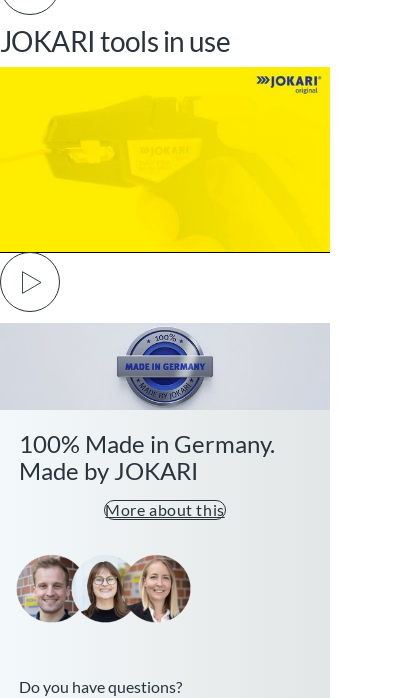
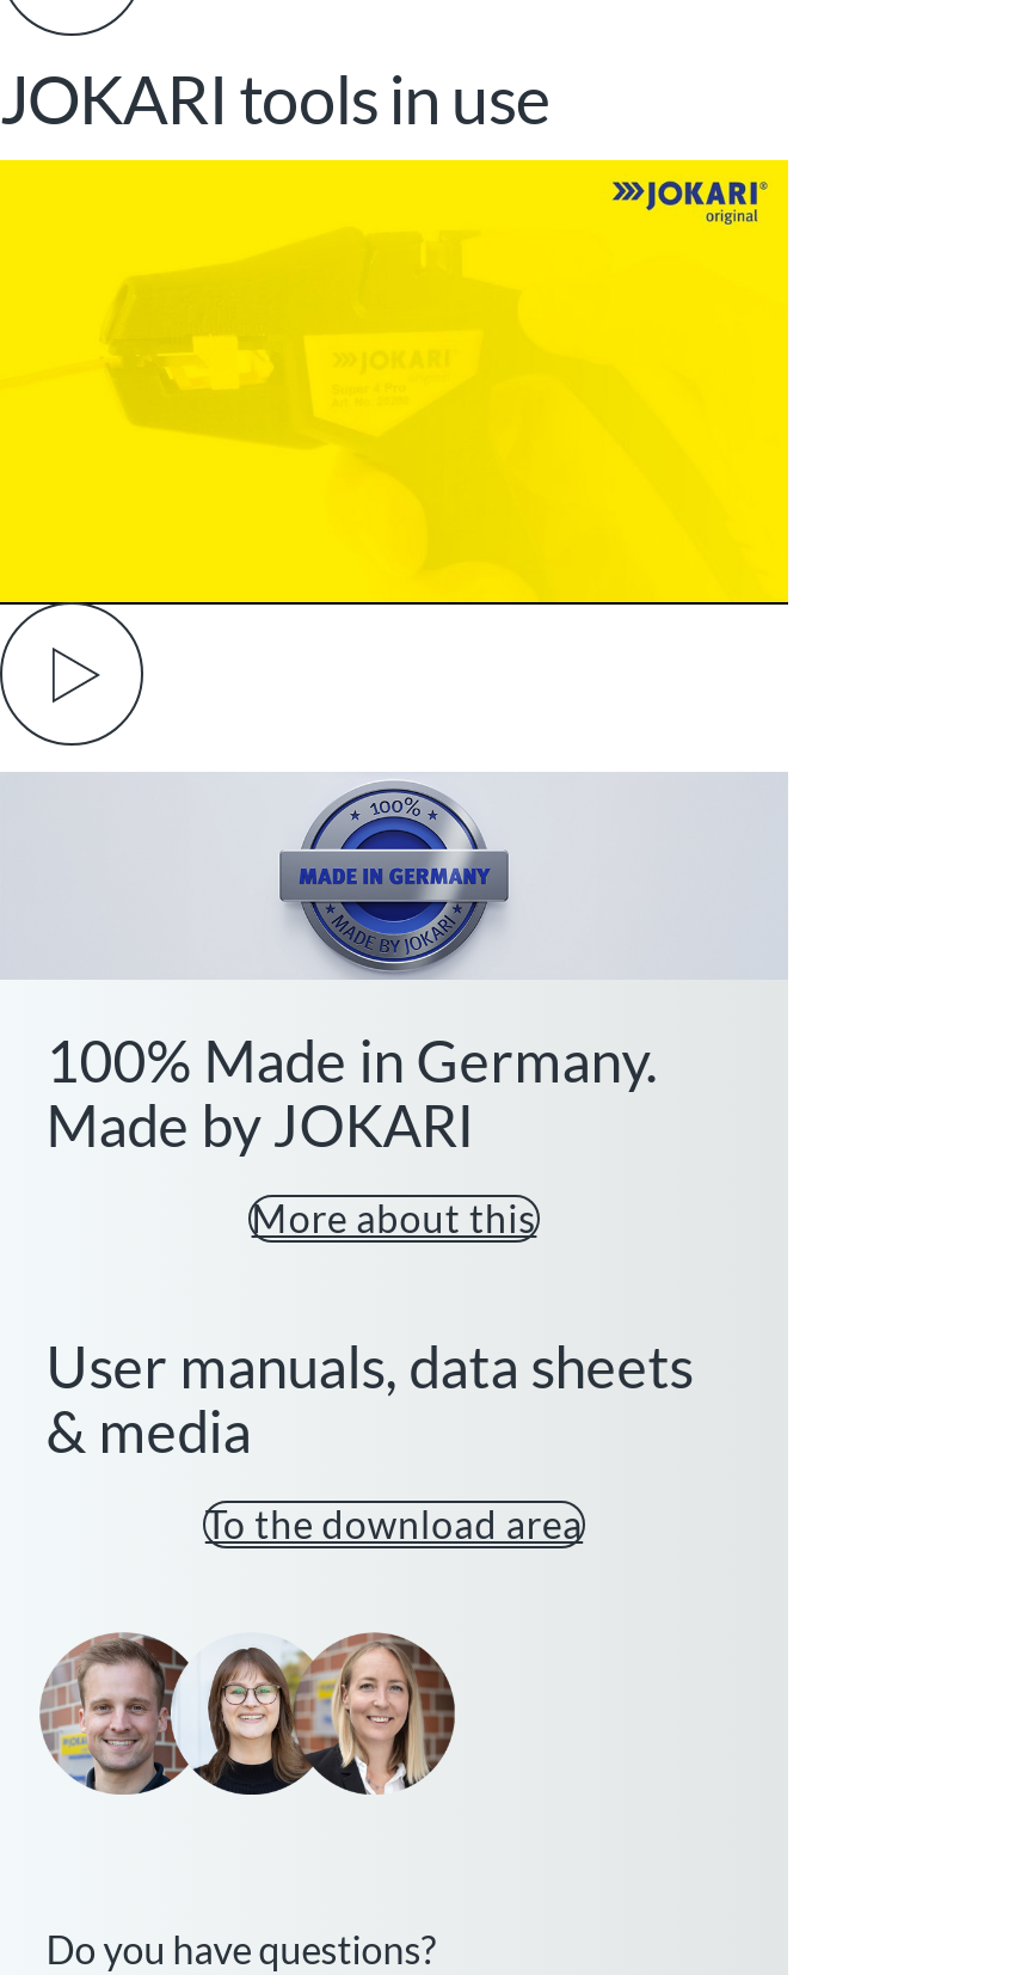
none -> [46,1331,693,1546] User manuals, data sheets | & media | To the download area

